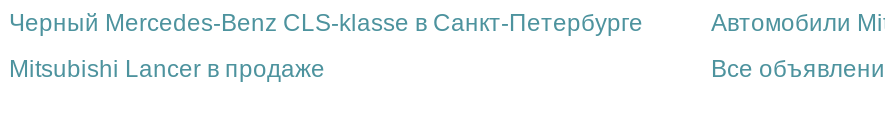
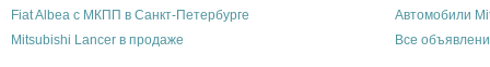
[9,9,643,37] Черный Mercedes-Benz CLS-klasse в Санкт-Петербурге -> [11,8,249,23] Fiat Albea с МКПП в Санкт-Петербурге

